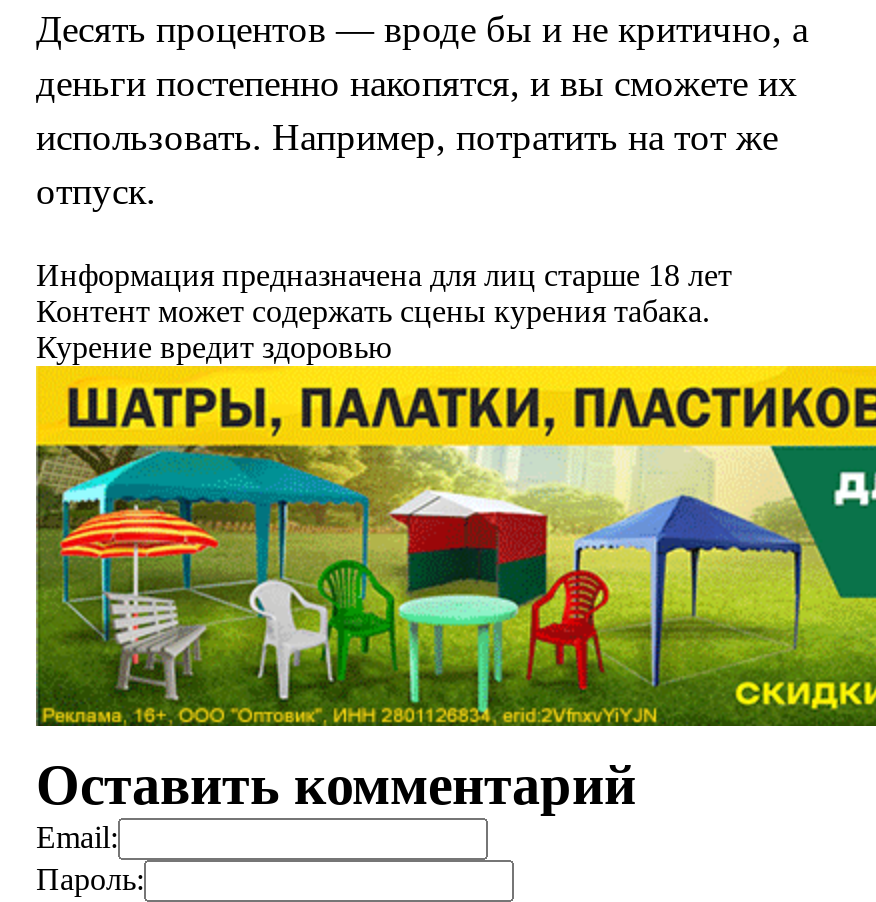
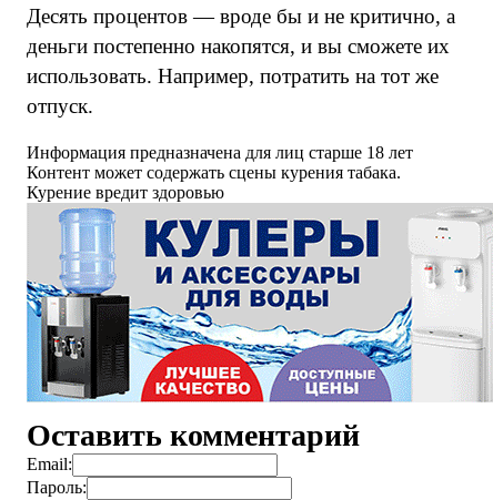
[34,364,870,728] [image] -> [26,203,490,402] [image]

